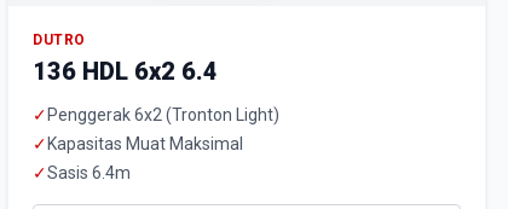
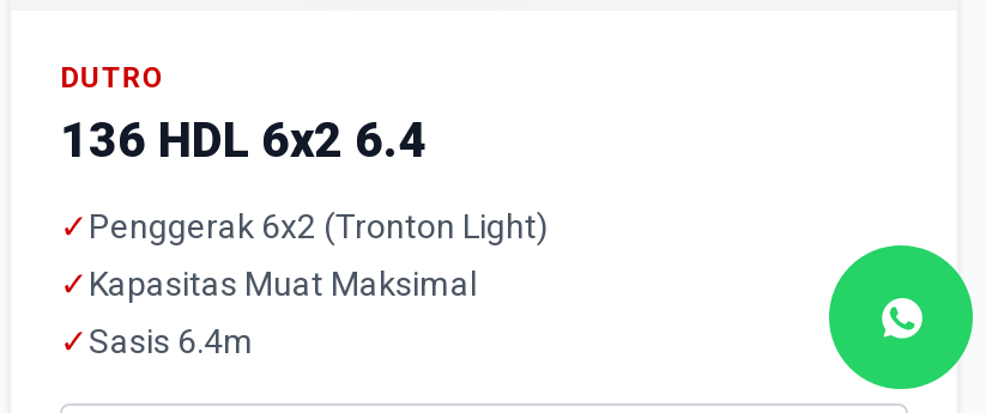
none -> [827,243,975,391] [image]

